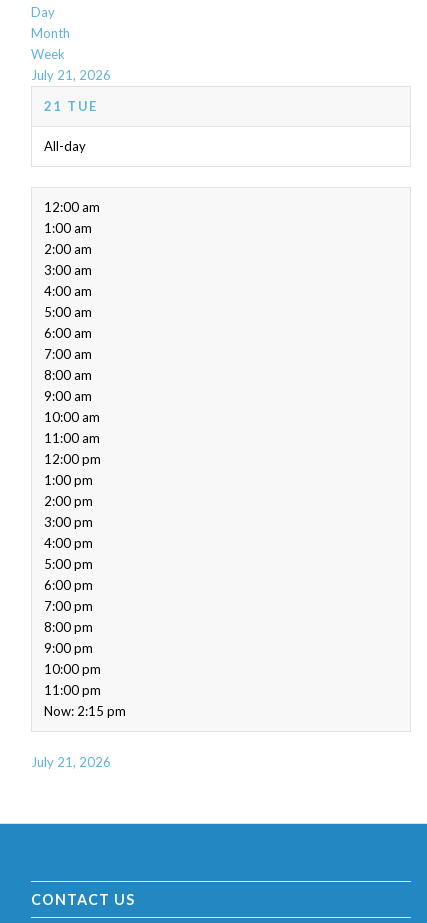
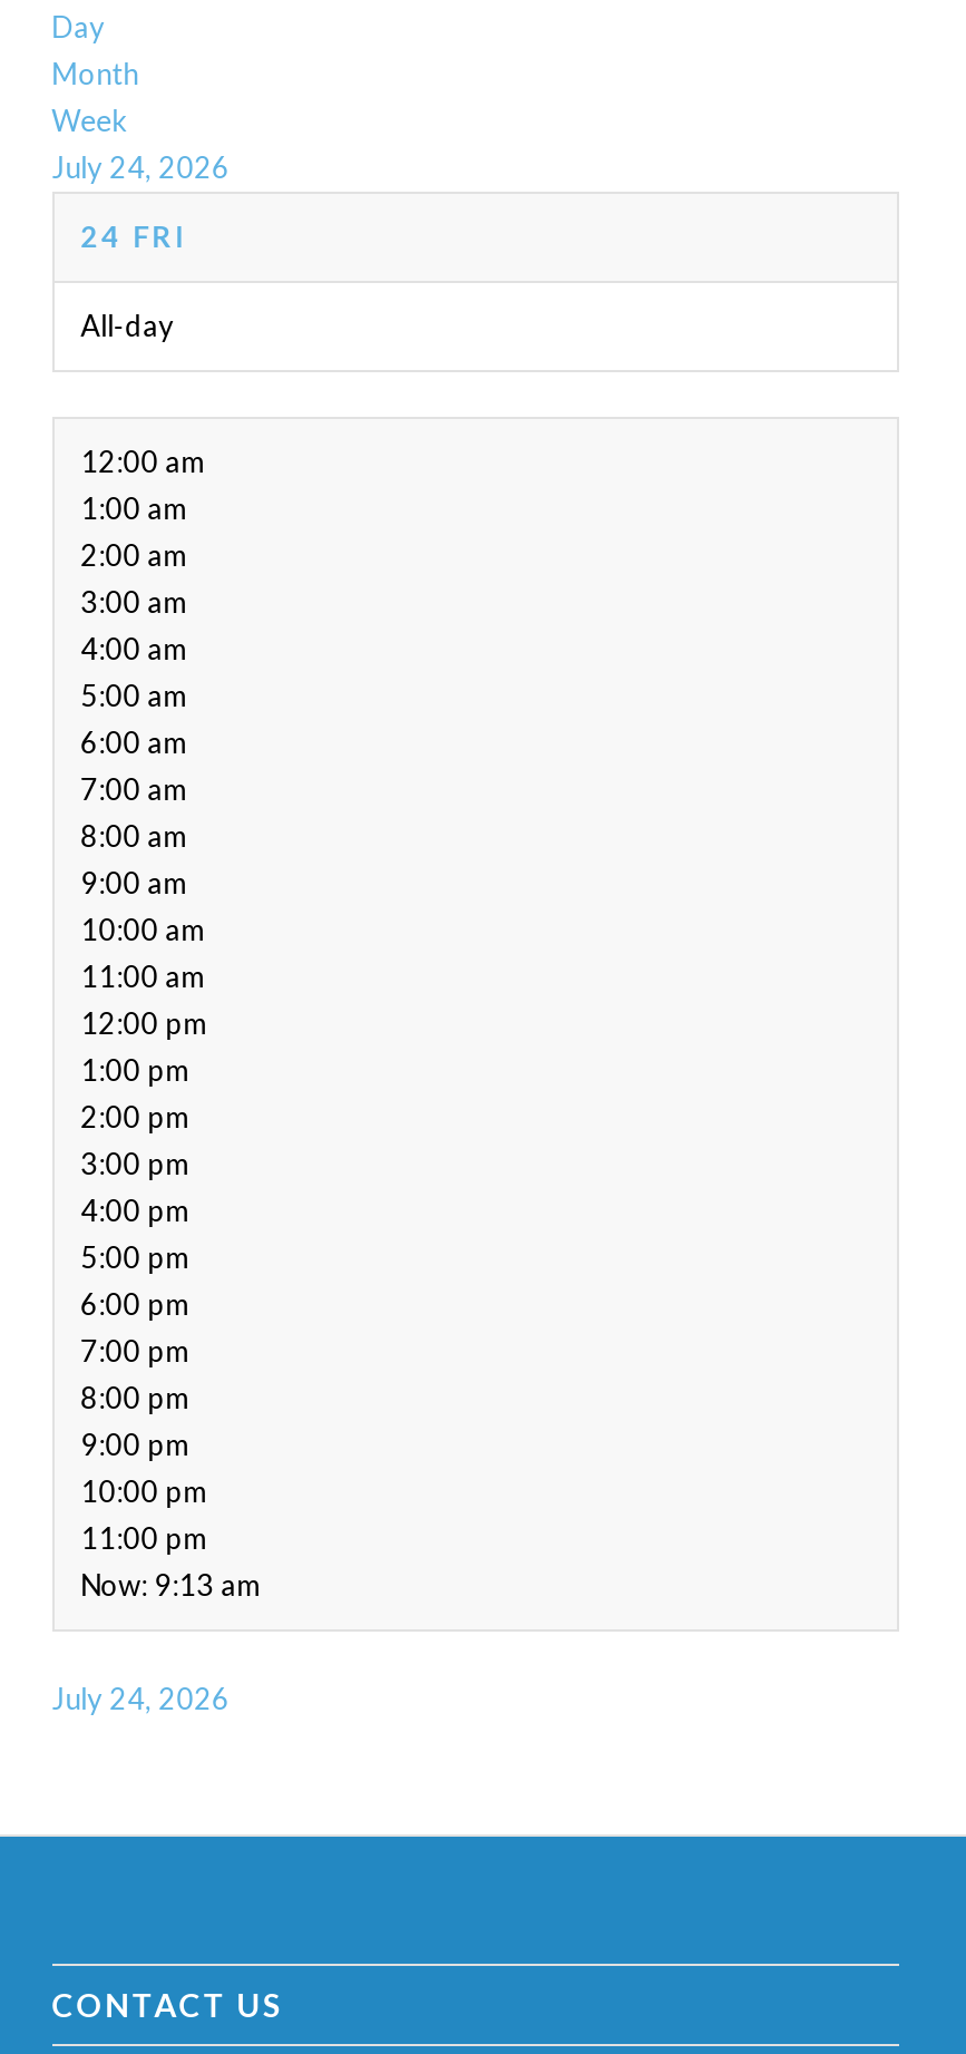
[31,67,111,83] July 21, 2026 -> [51,149,230,185] July 24, 2026
[44,98,98,114] 21 TUE -> [80,218,187,254] 24 FRI
[44,703,126,719] Now: 2:15 pm -> [80,1567,261,1603] Now: 9:13 am
[31,754,111,770] July 21, 2026 -> [51,1681,230,1716] July 24, 2026

